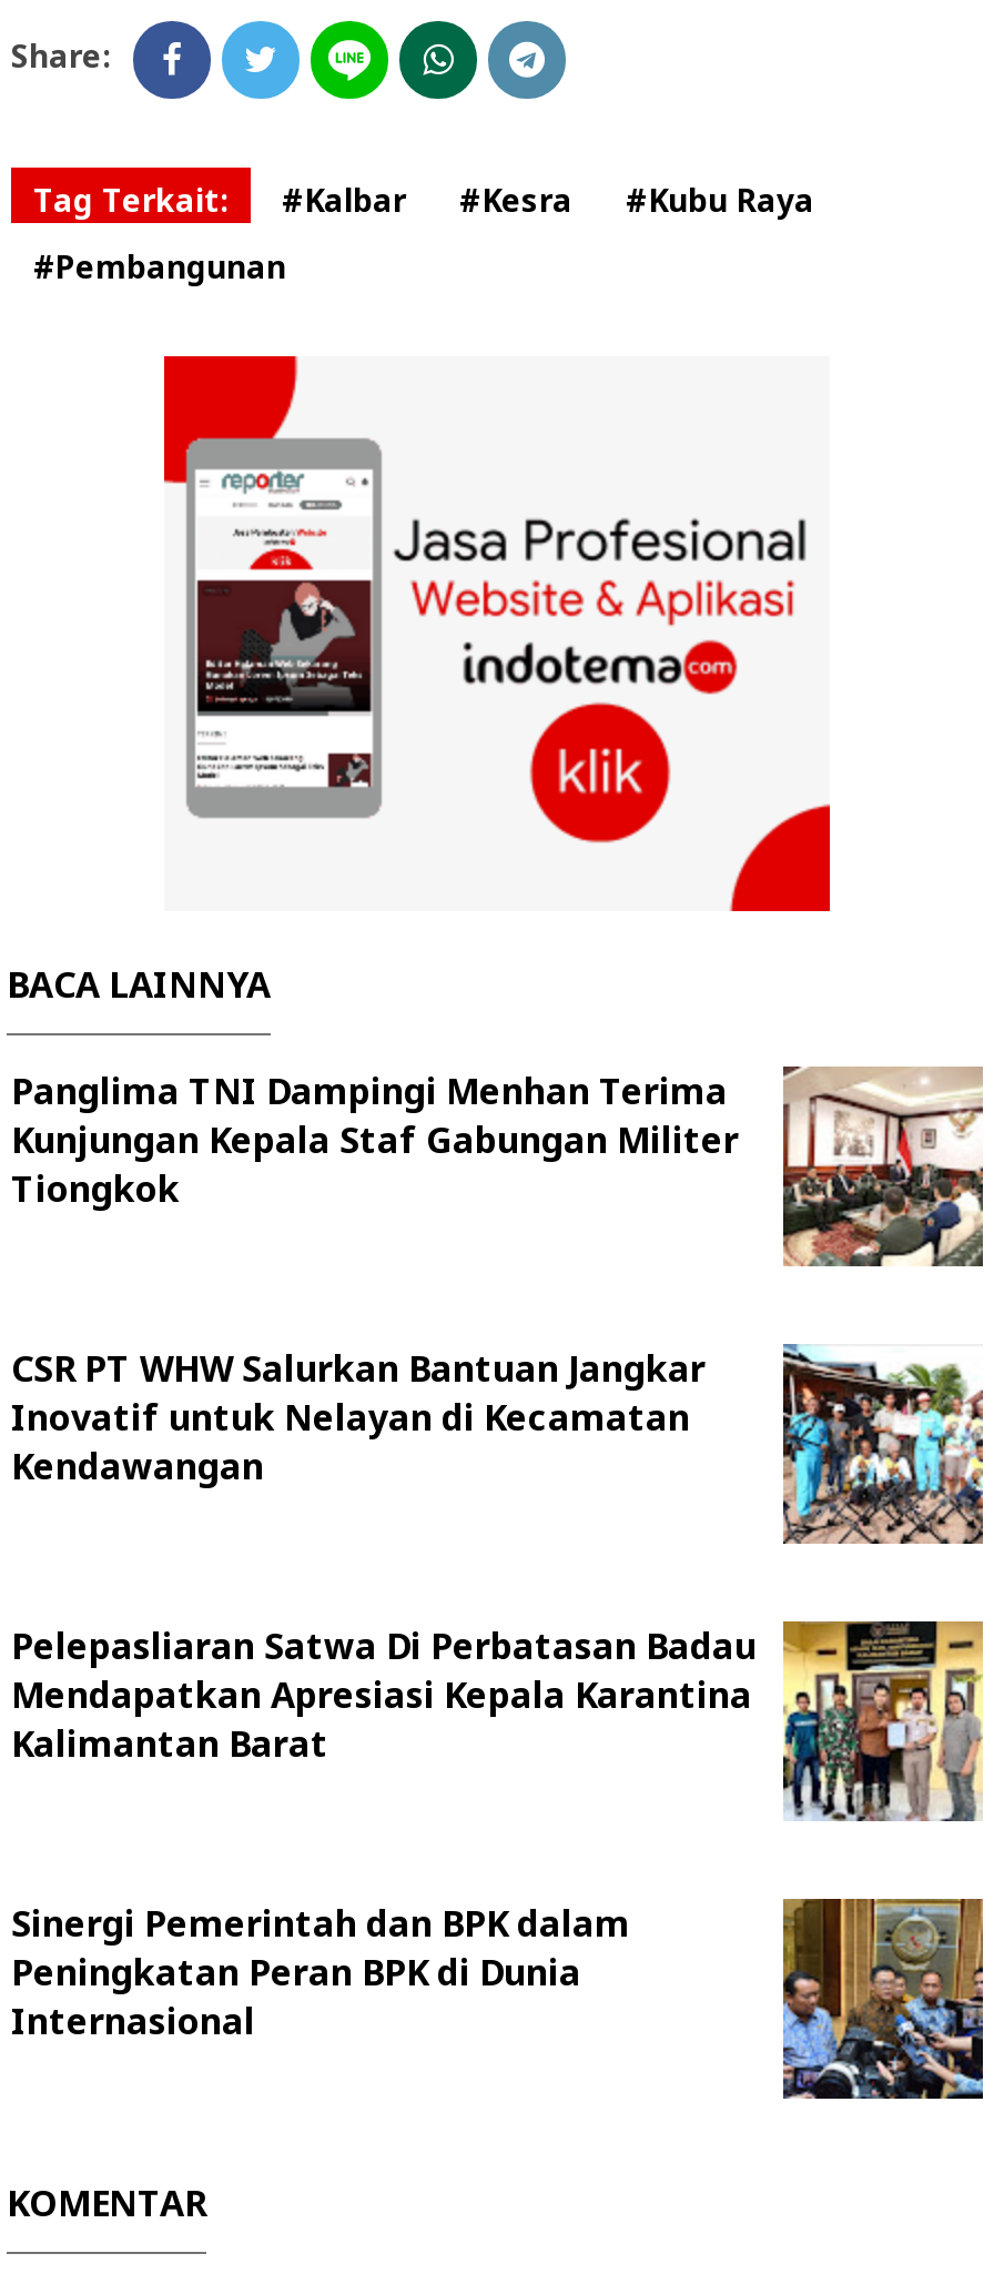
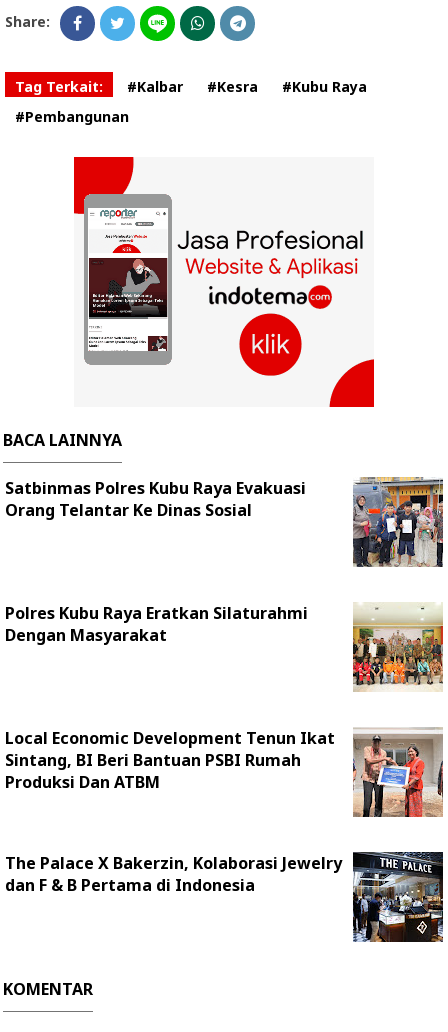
[11,1066,739,1213] Panglima TNI Dampingi Menhan Terima | Kunjungan Kepala Staf Gabungan Militer | Tiongkok -> [5,477,306,521] Satbinmas Polres Kubu Raya Evakuasi | Orang Telantar Ke Dinas Sosial
[781,1064,983,1266] [image] -> [353,477,444,568] [image]
[11,1344,706,1490] CSR PT WHW Salurkan Bantuan Jangkar | Inovatif untuk Nelayan di Kecamatan | Kendawangan -> [5,602,308,646] Polres Kubu Raya Eratkan Silaturahmi | Dengan Masyarakat
[781,1342,985,1546] [image] -> [352,602,443,692] [image]
[11,1619,983,1821] [image] | Pelepasliaran Satwa Di Perbatasan Badau | Mendapatkan Apresiasi Kepala Karantina | Kalimantan Barat -> [5,727,444,818] [image] | Local Economic Development Tenun Ikat | Sintang, BI Beri Bantuan PSBI Rumah | Produksi Dan ATBM
[11,1899,630,2045] Sinergi Pemerintah dan BPK dalam | Peningkatan Peran BPK di Dunia | Internasional -> [5,852,342,896] The Palace X Bakerzin, Kolaborasi Jewelry | dan F & B Pertama di Indonesia
[781,1897,985,2101] [image] -> [352,851,444,943] [image]

